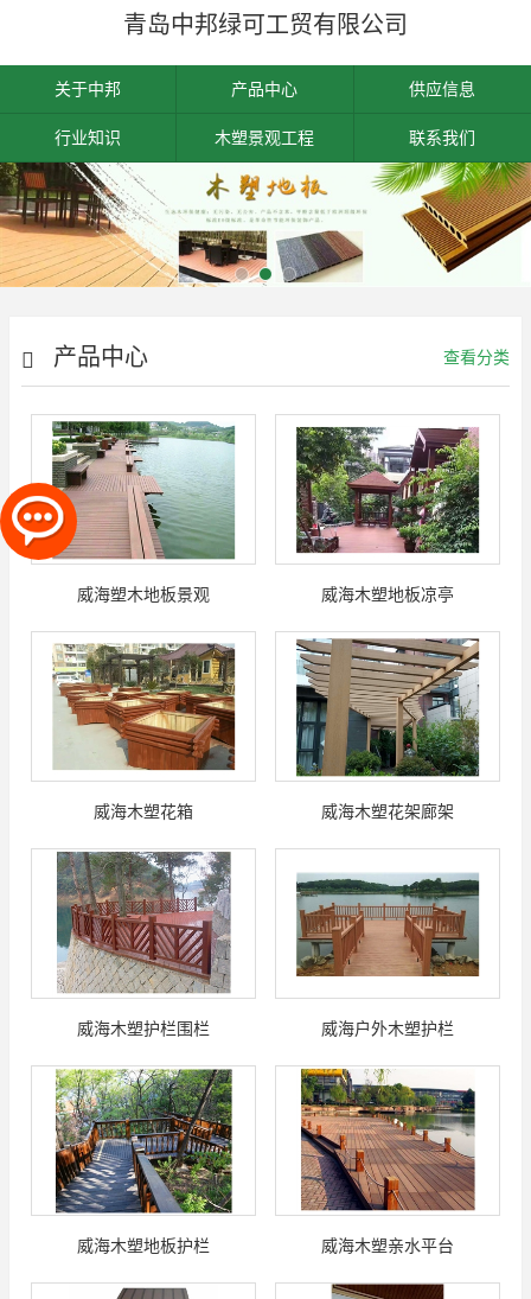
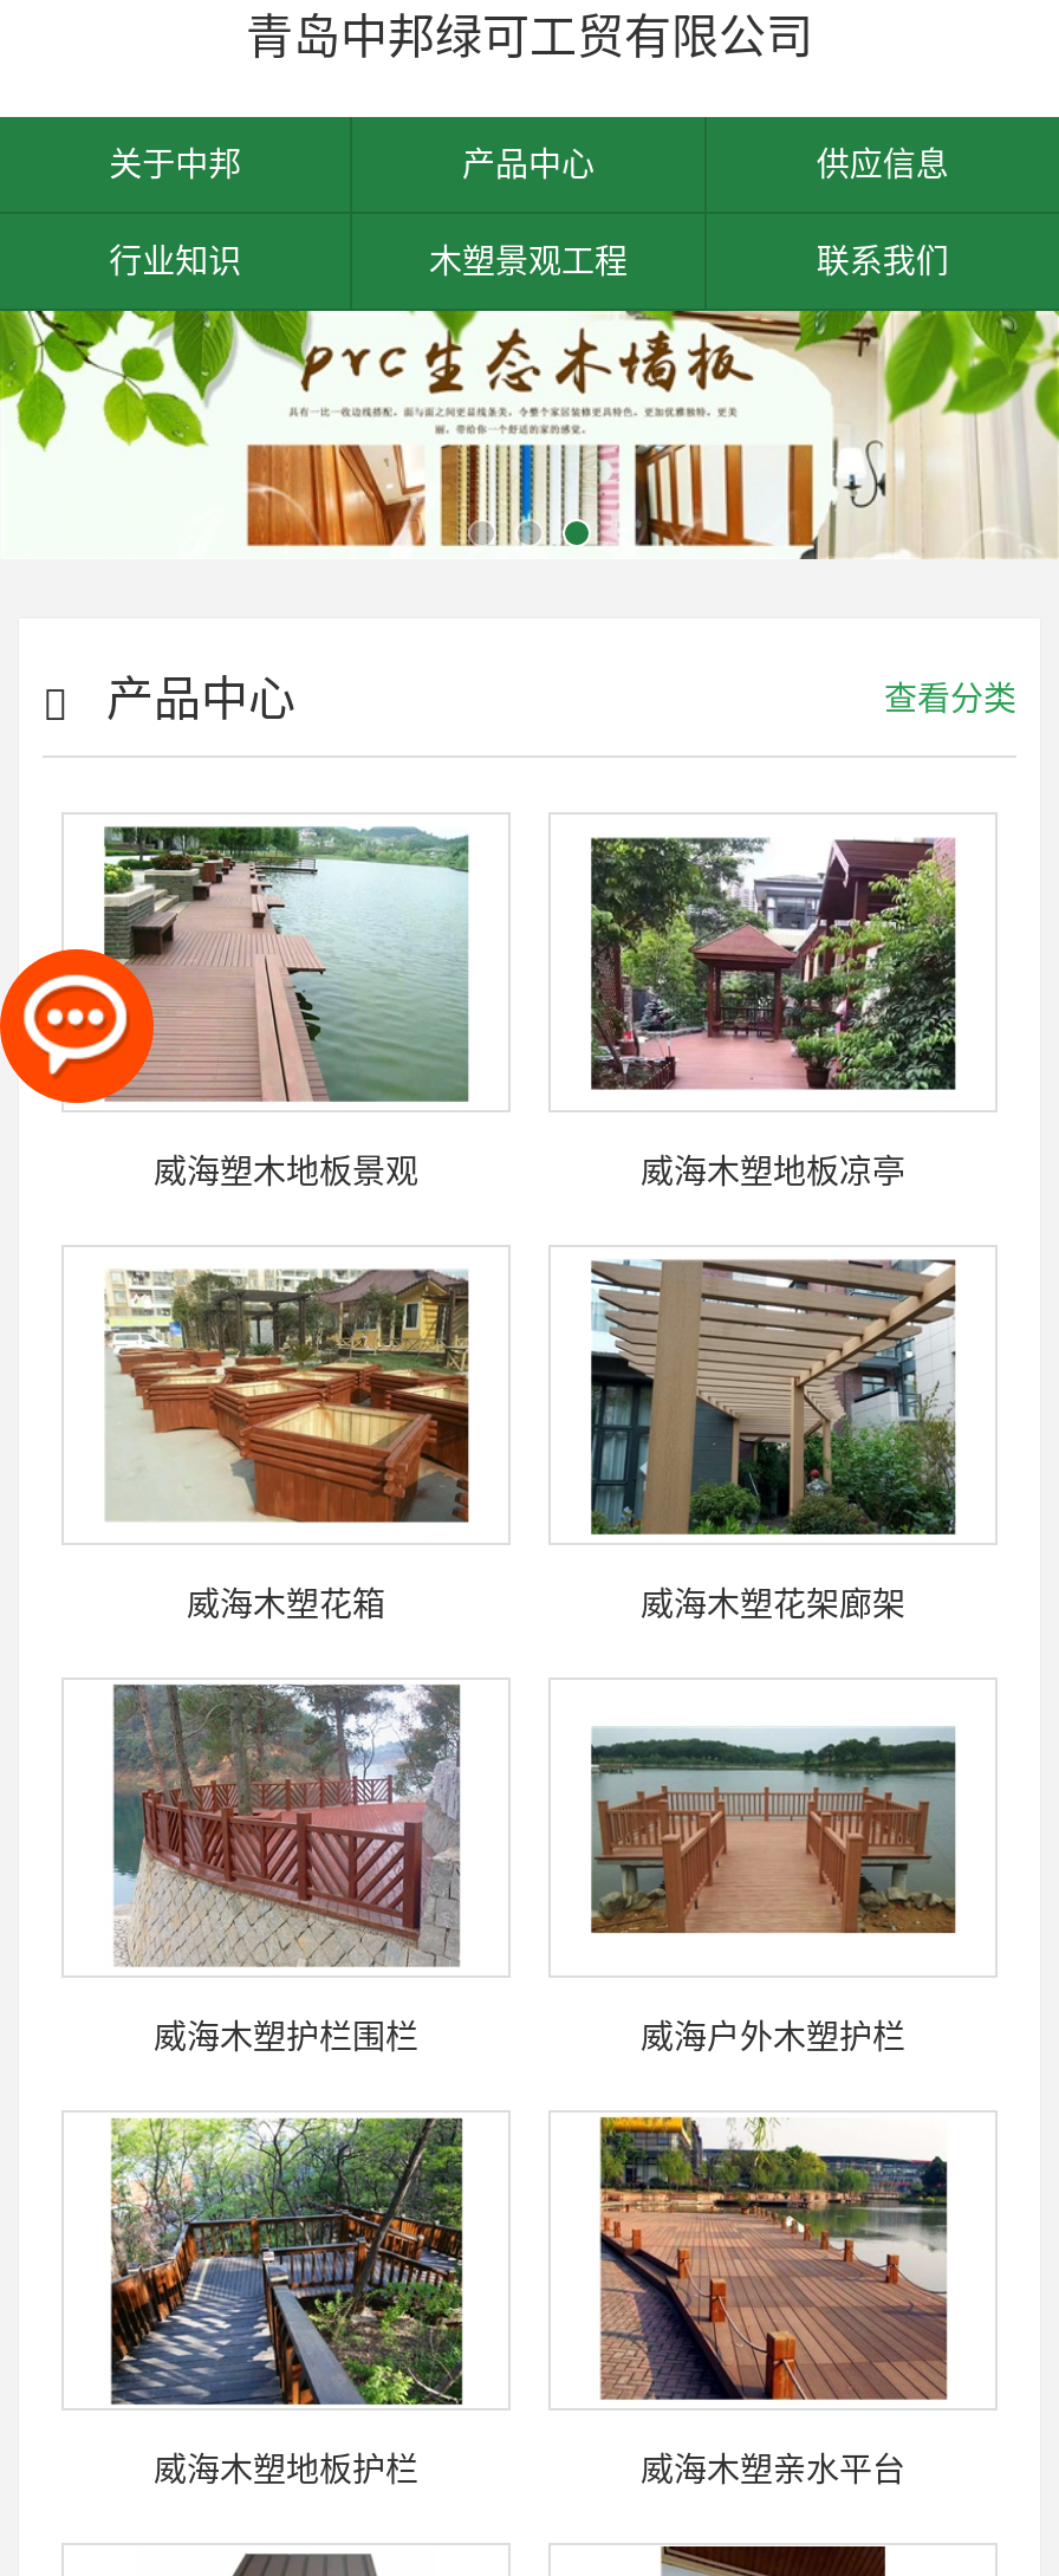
[4,161,527,288] [image] -> [7,309,1052,562] [image]

